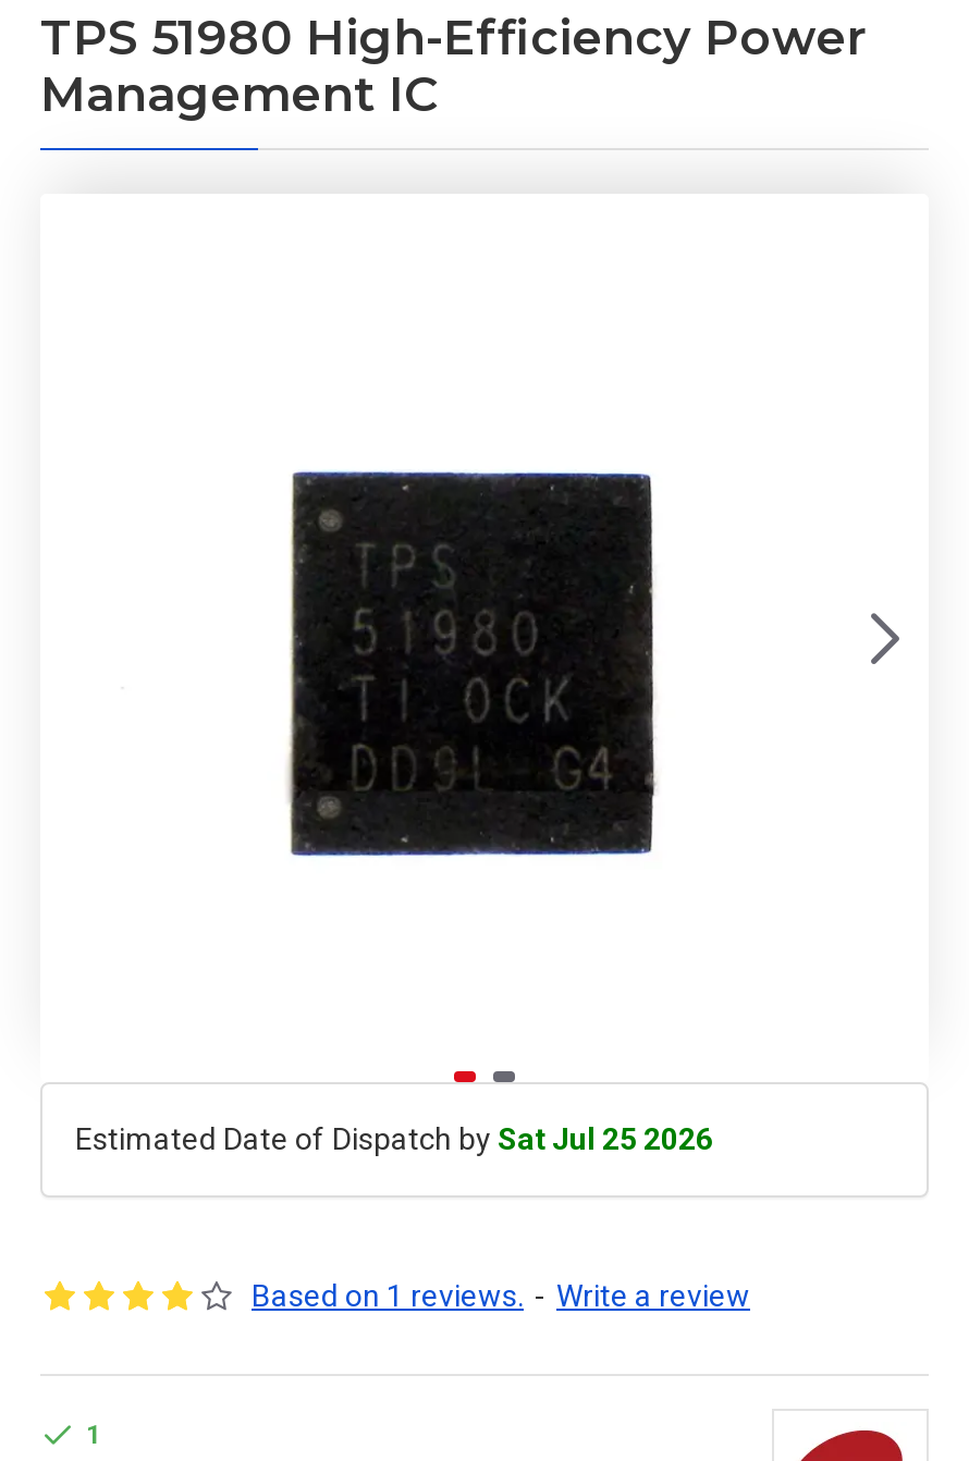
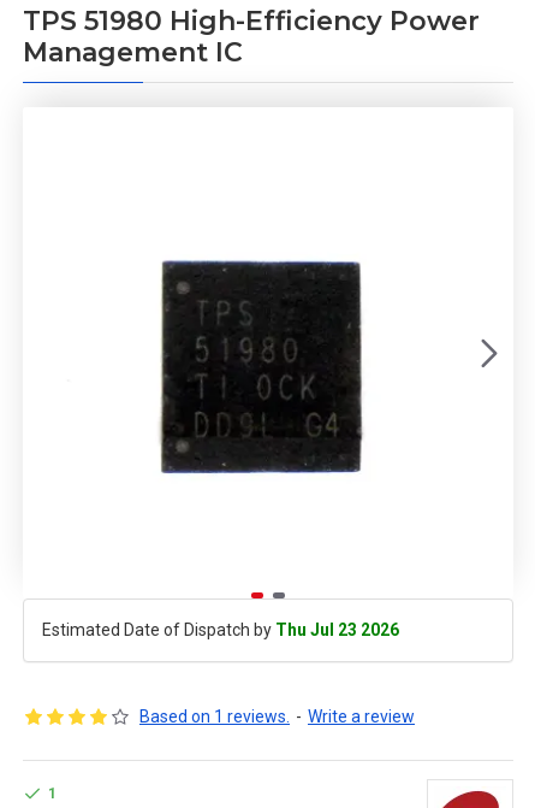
[75,1121,713,1156] Estimated Date of Dispatch by Sat Jul 25 2026 -> [42,620,399,639] Estimated Date of Dispatch by Thu Jul 23 2026

